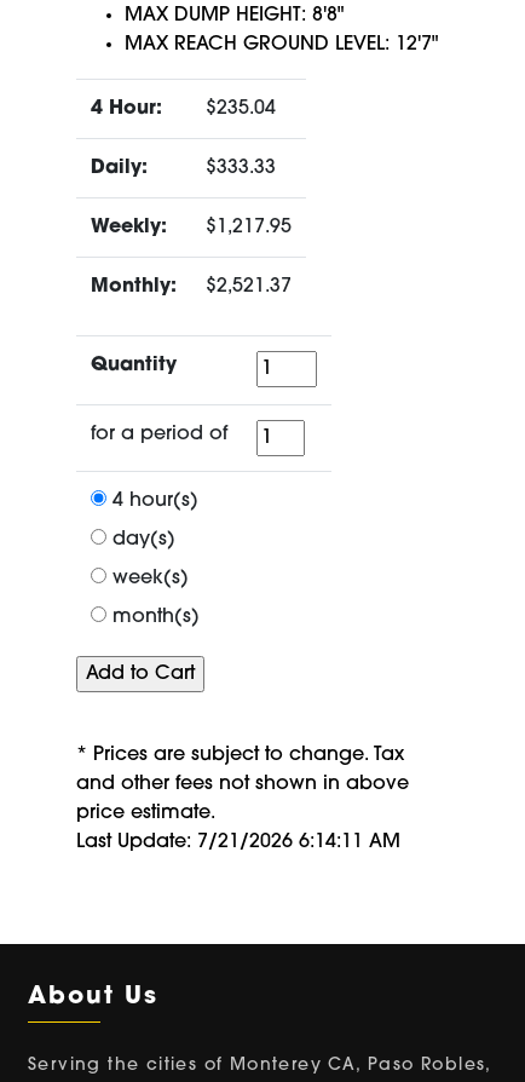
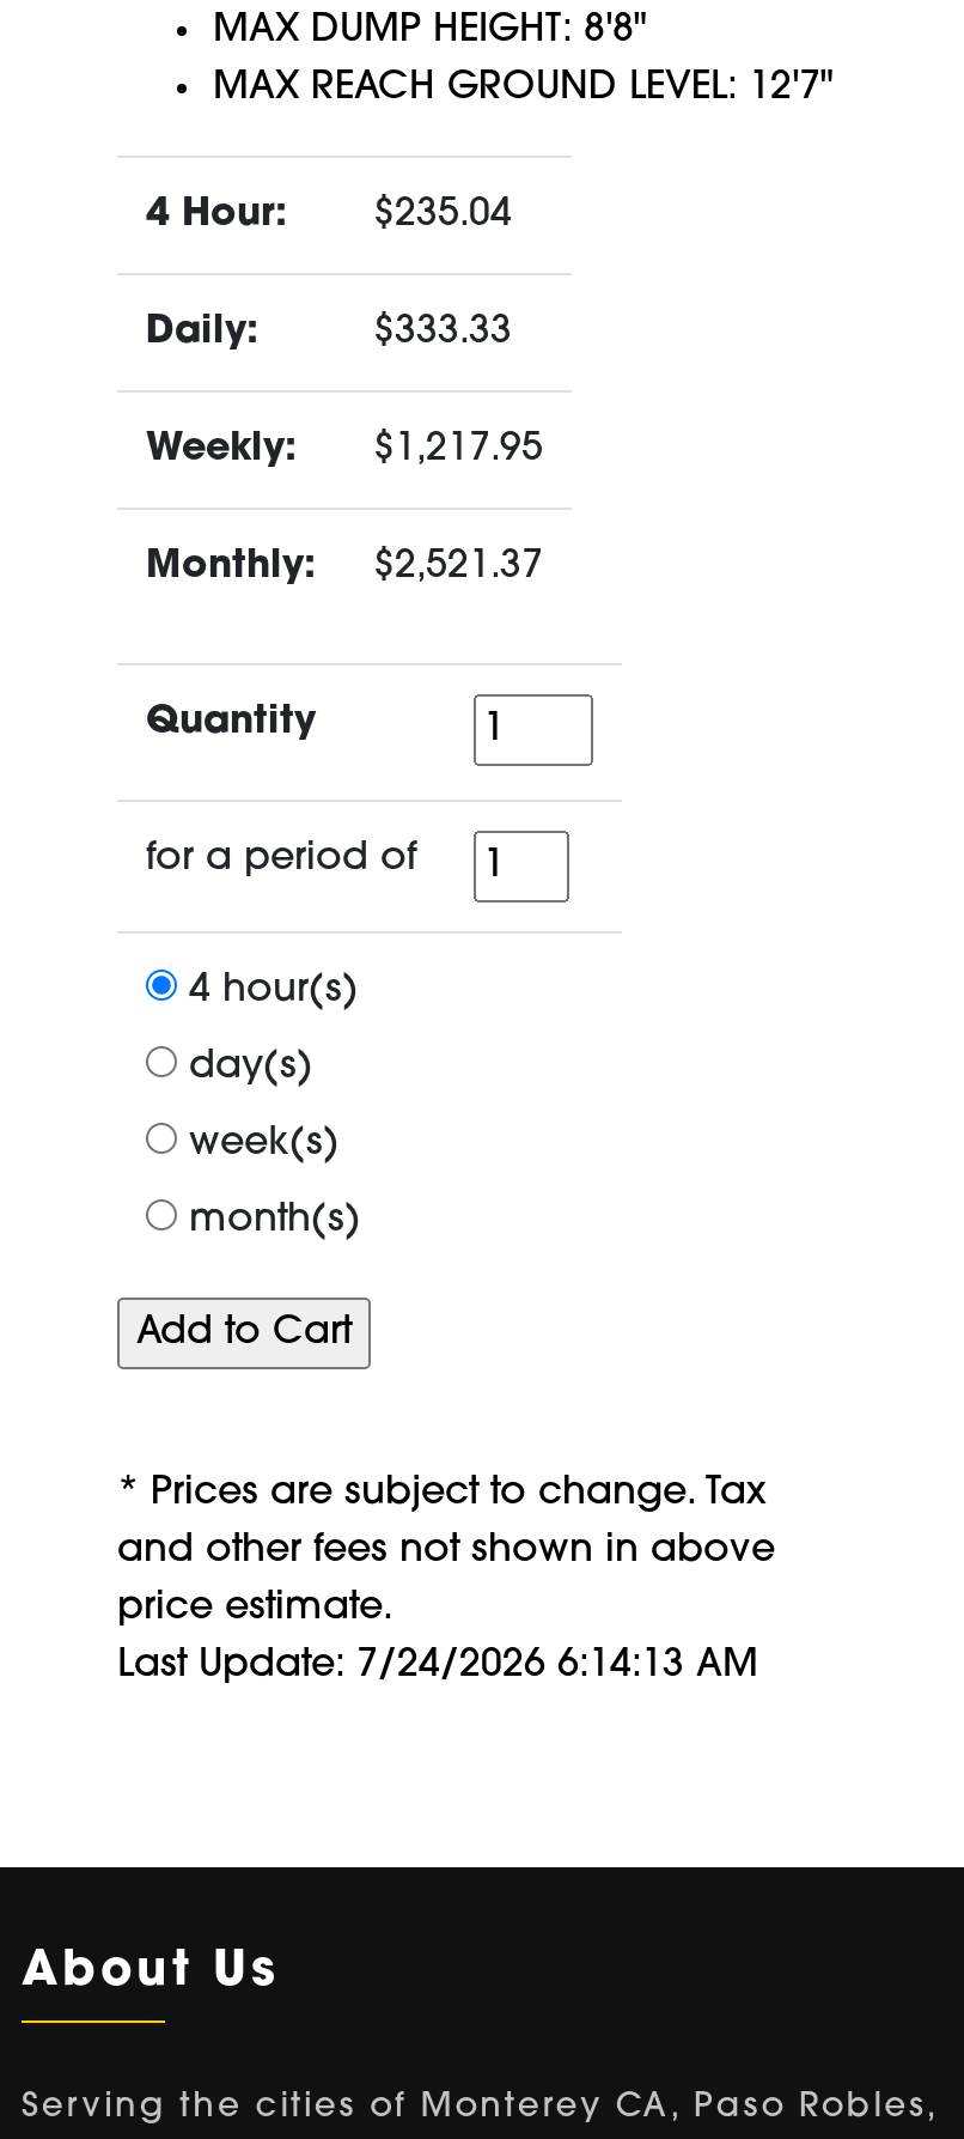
[76,833,400,853] Last Update: 7/21/2026 6:14:11 AM -> [117,1648,758,1686] Last Update: 7/24/2026 6:14:13 AM

